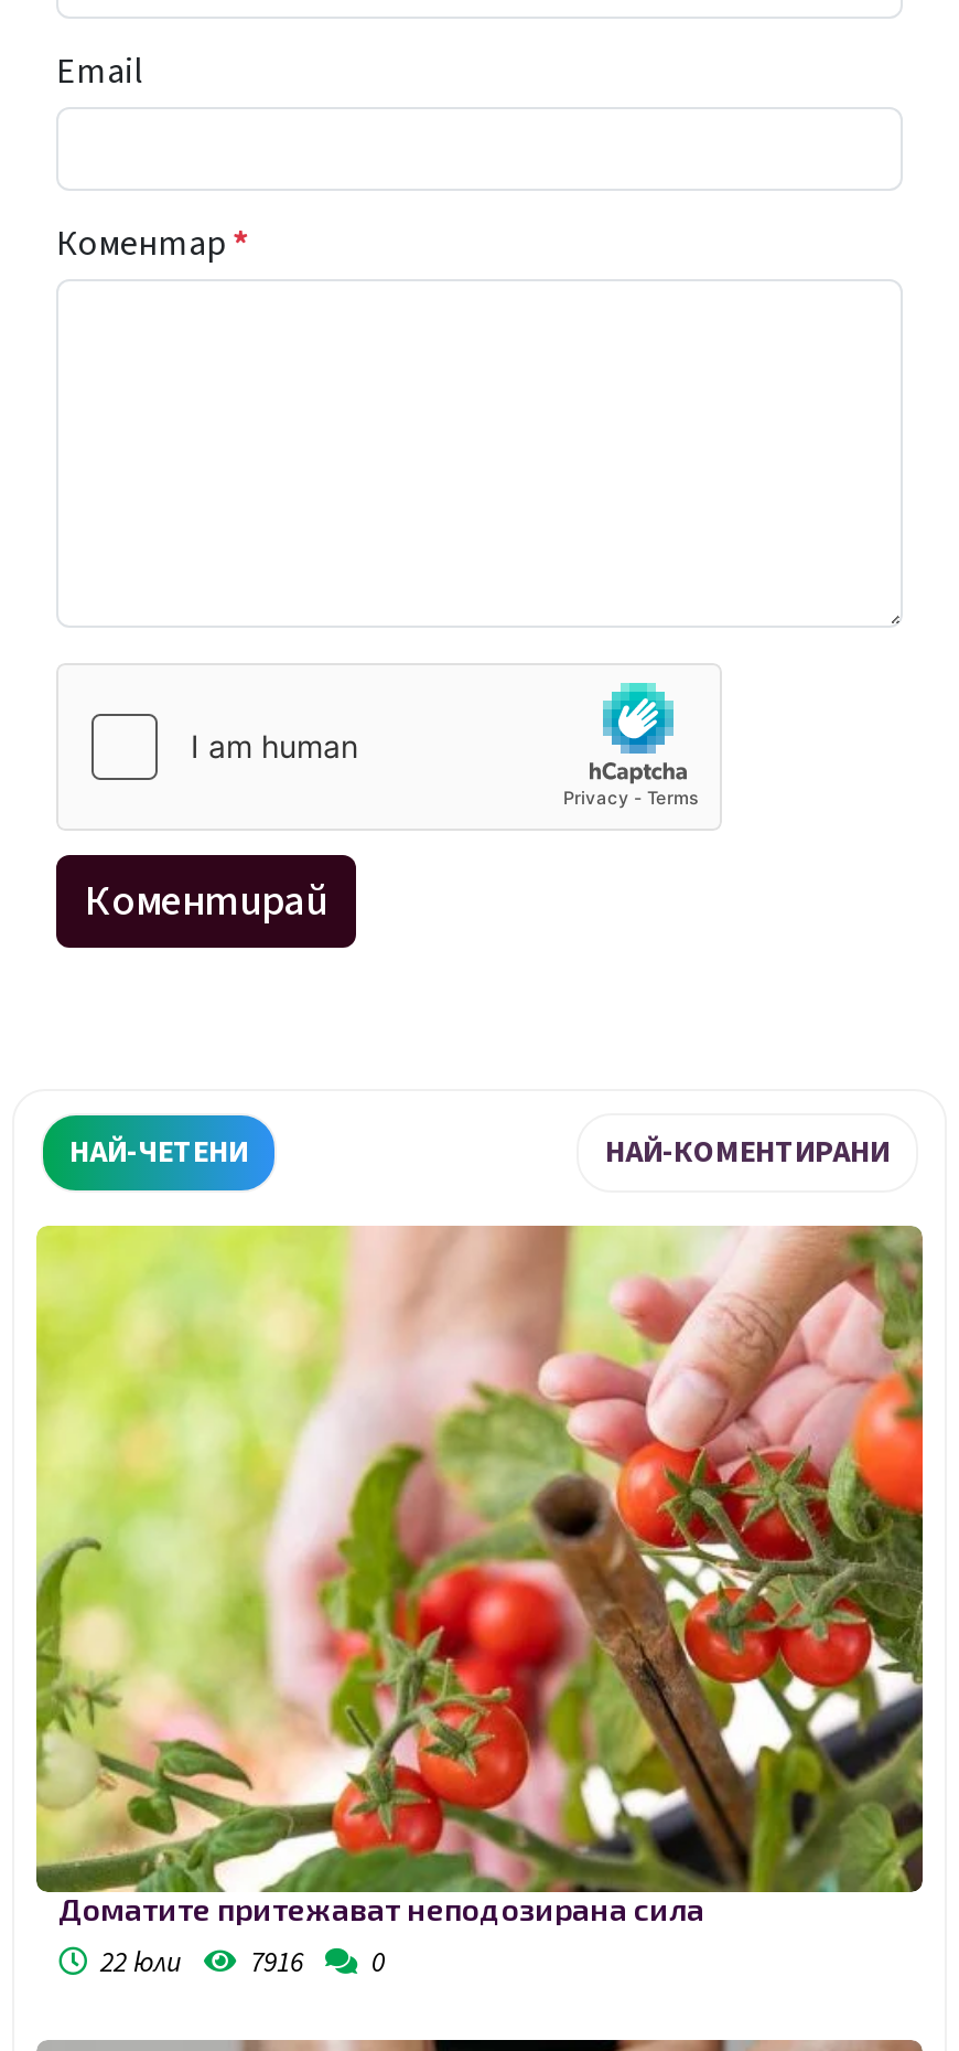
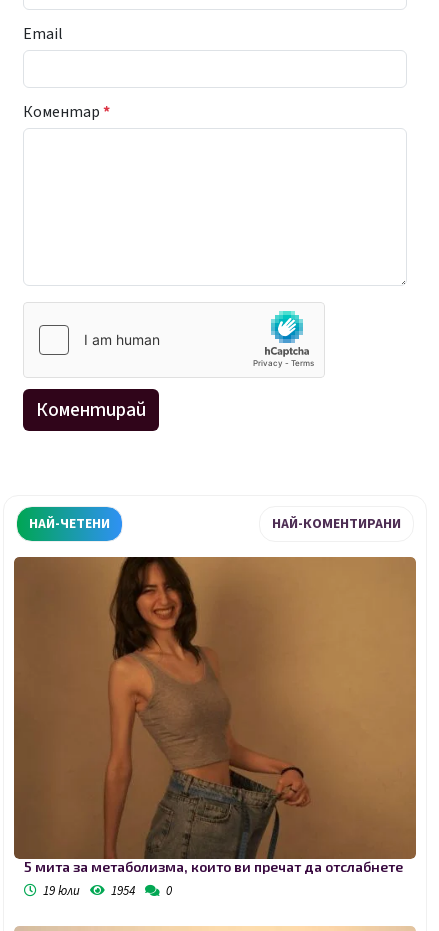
[34,1224,925,1982] [image] | Доматите притежават неподозирана сила | 22 юли | 7916 -> [13,556,417,900] [image] | 5 мита за метаболизма, които ви пречат да отслабнете | 19 юли | 1954

